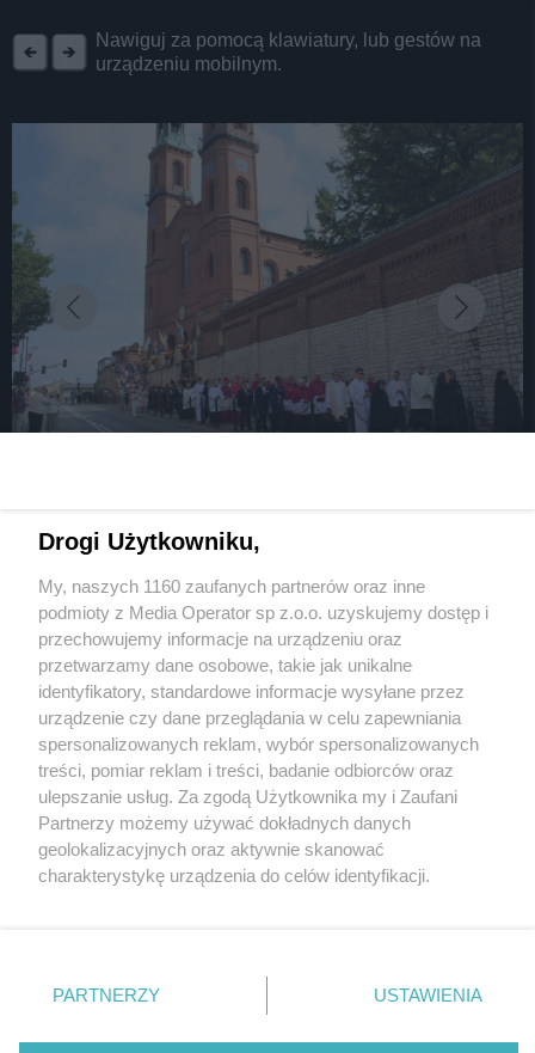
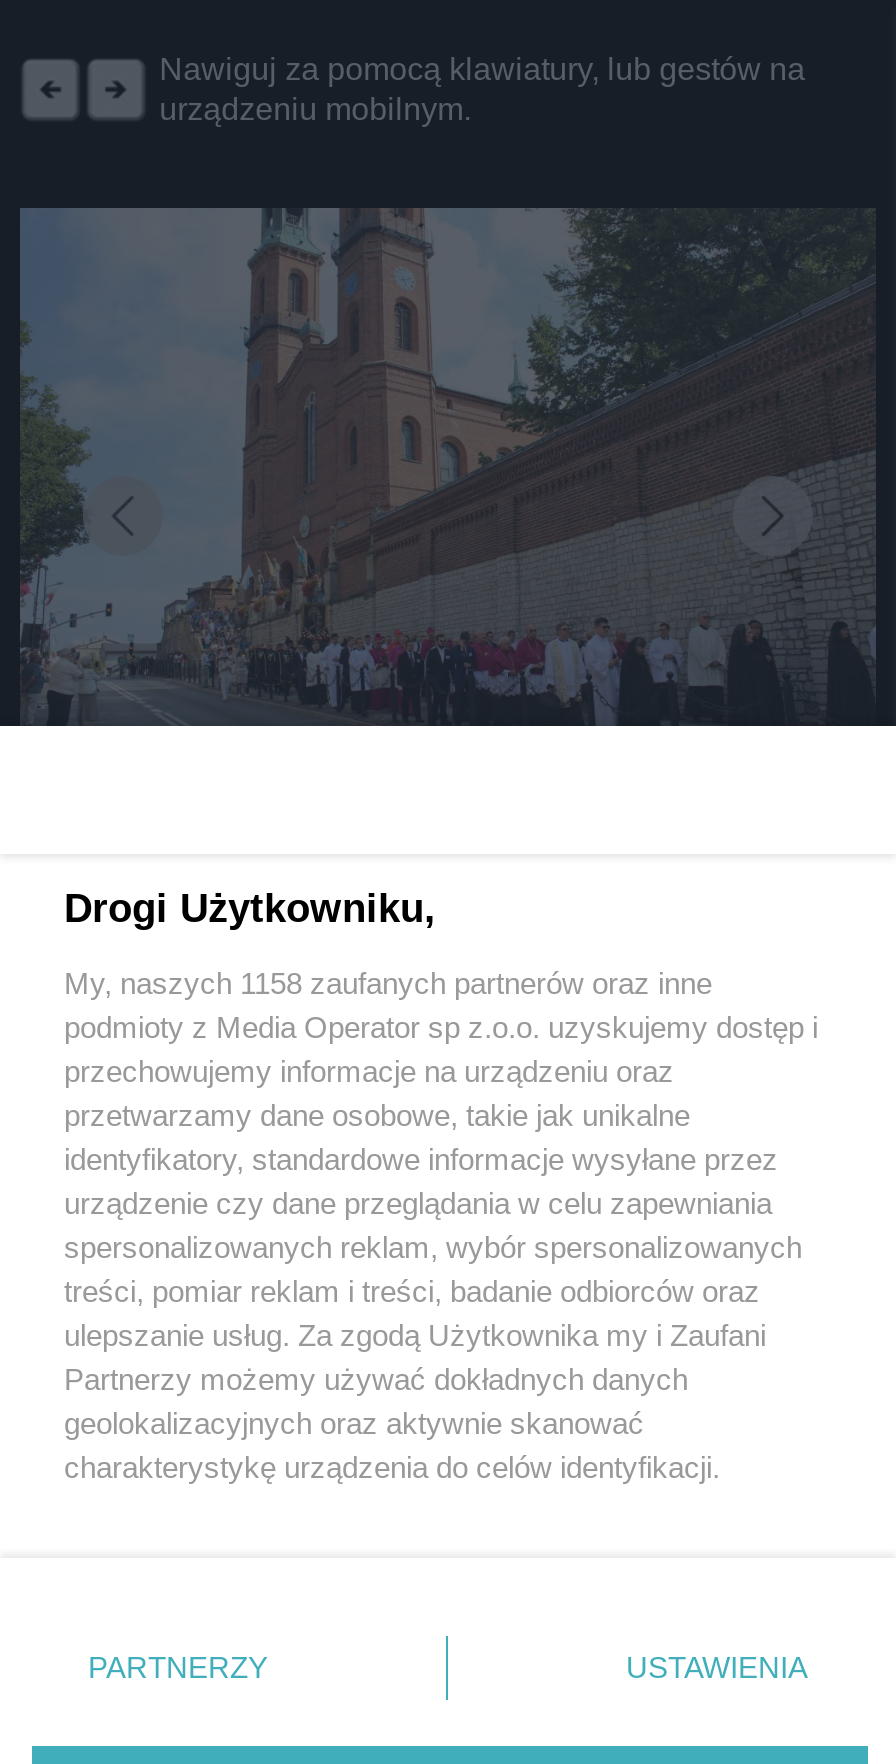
[38,576,425,596] My, naszych 1160 zaufanych partnerów oraz inne -> [64,966,712,1000] My, naszych 1158 zaufanych partnerów oraz inne

